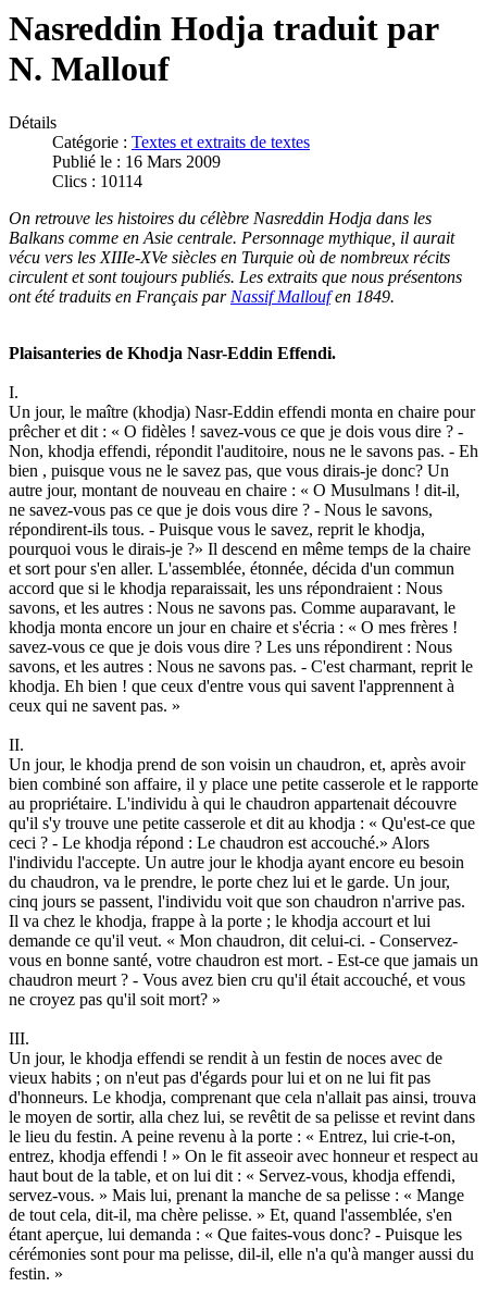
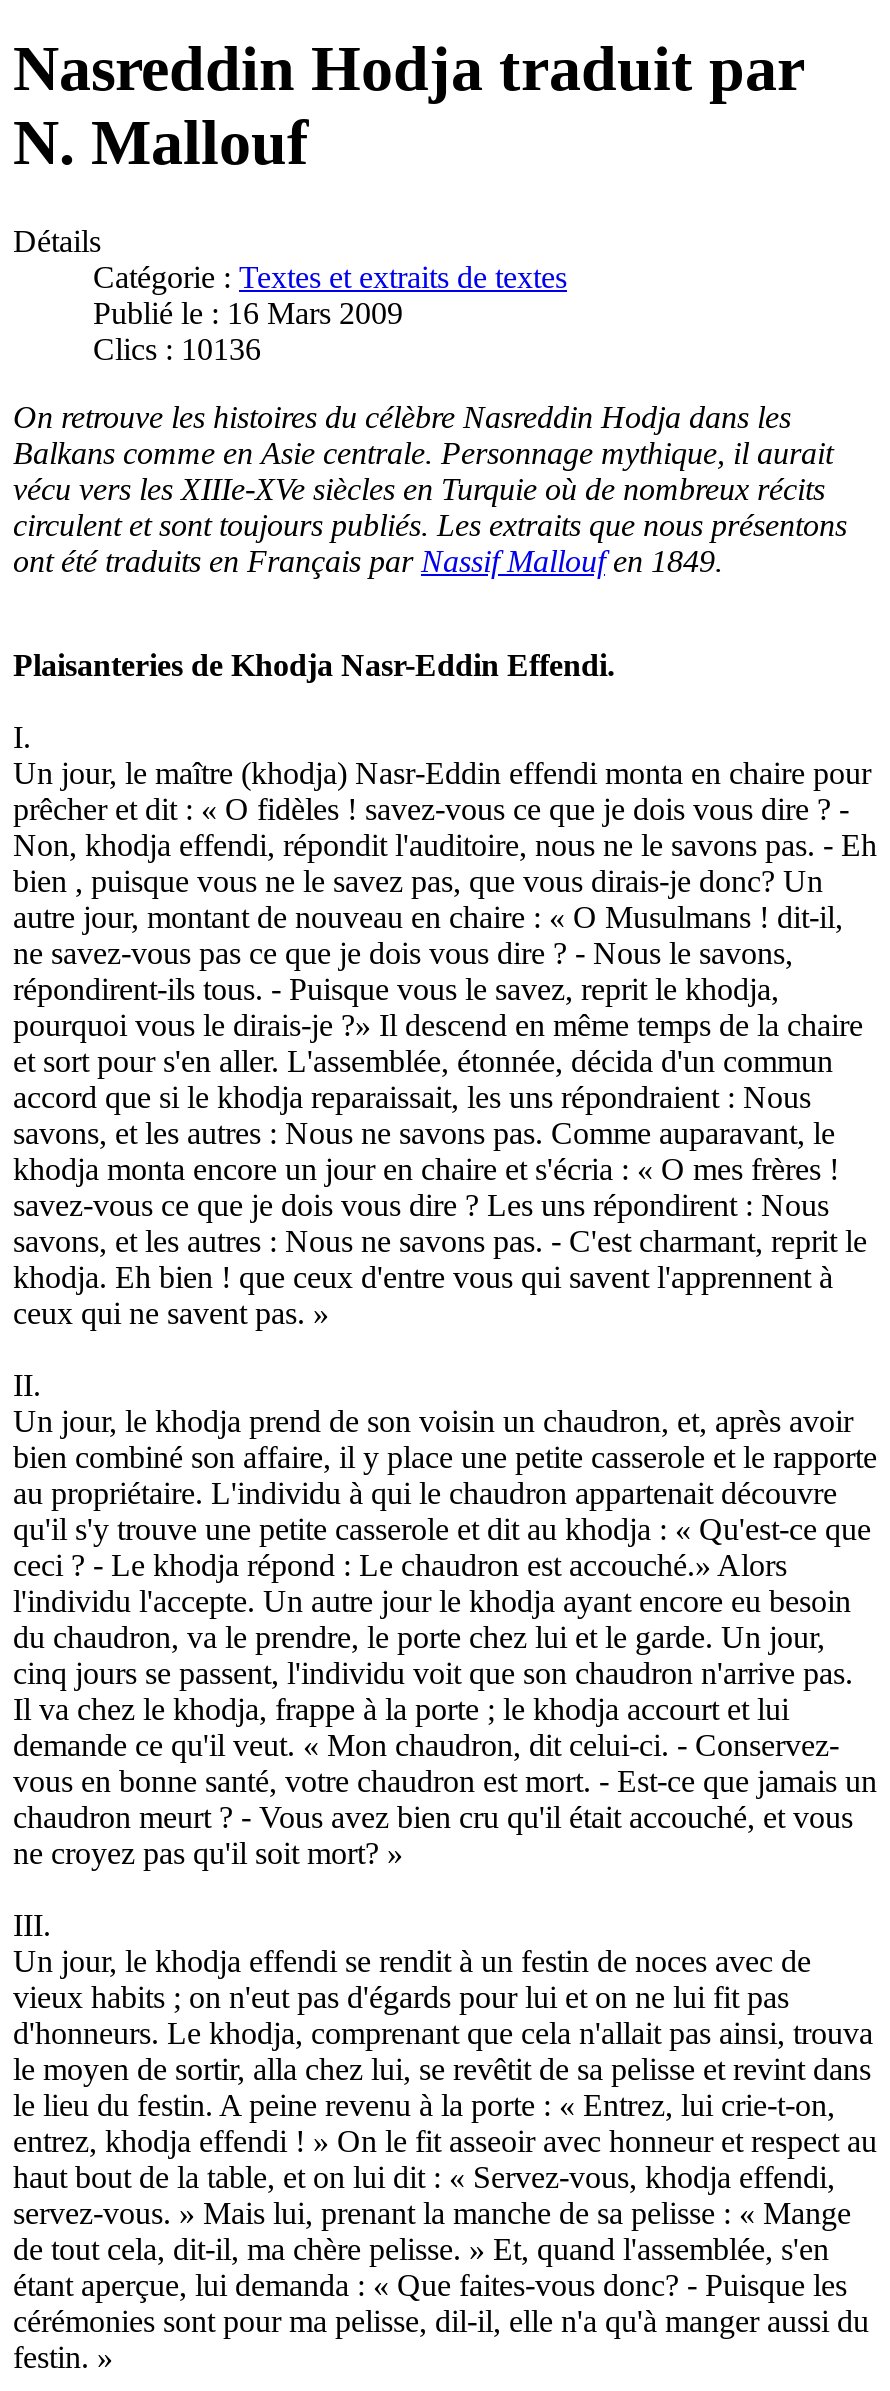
[52,172,142,190] Clics : 10114 -> [93,332,261,366] Clics : 10136

